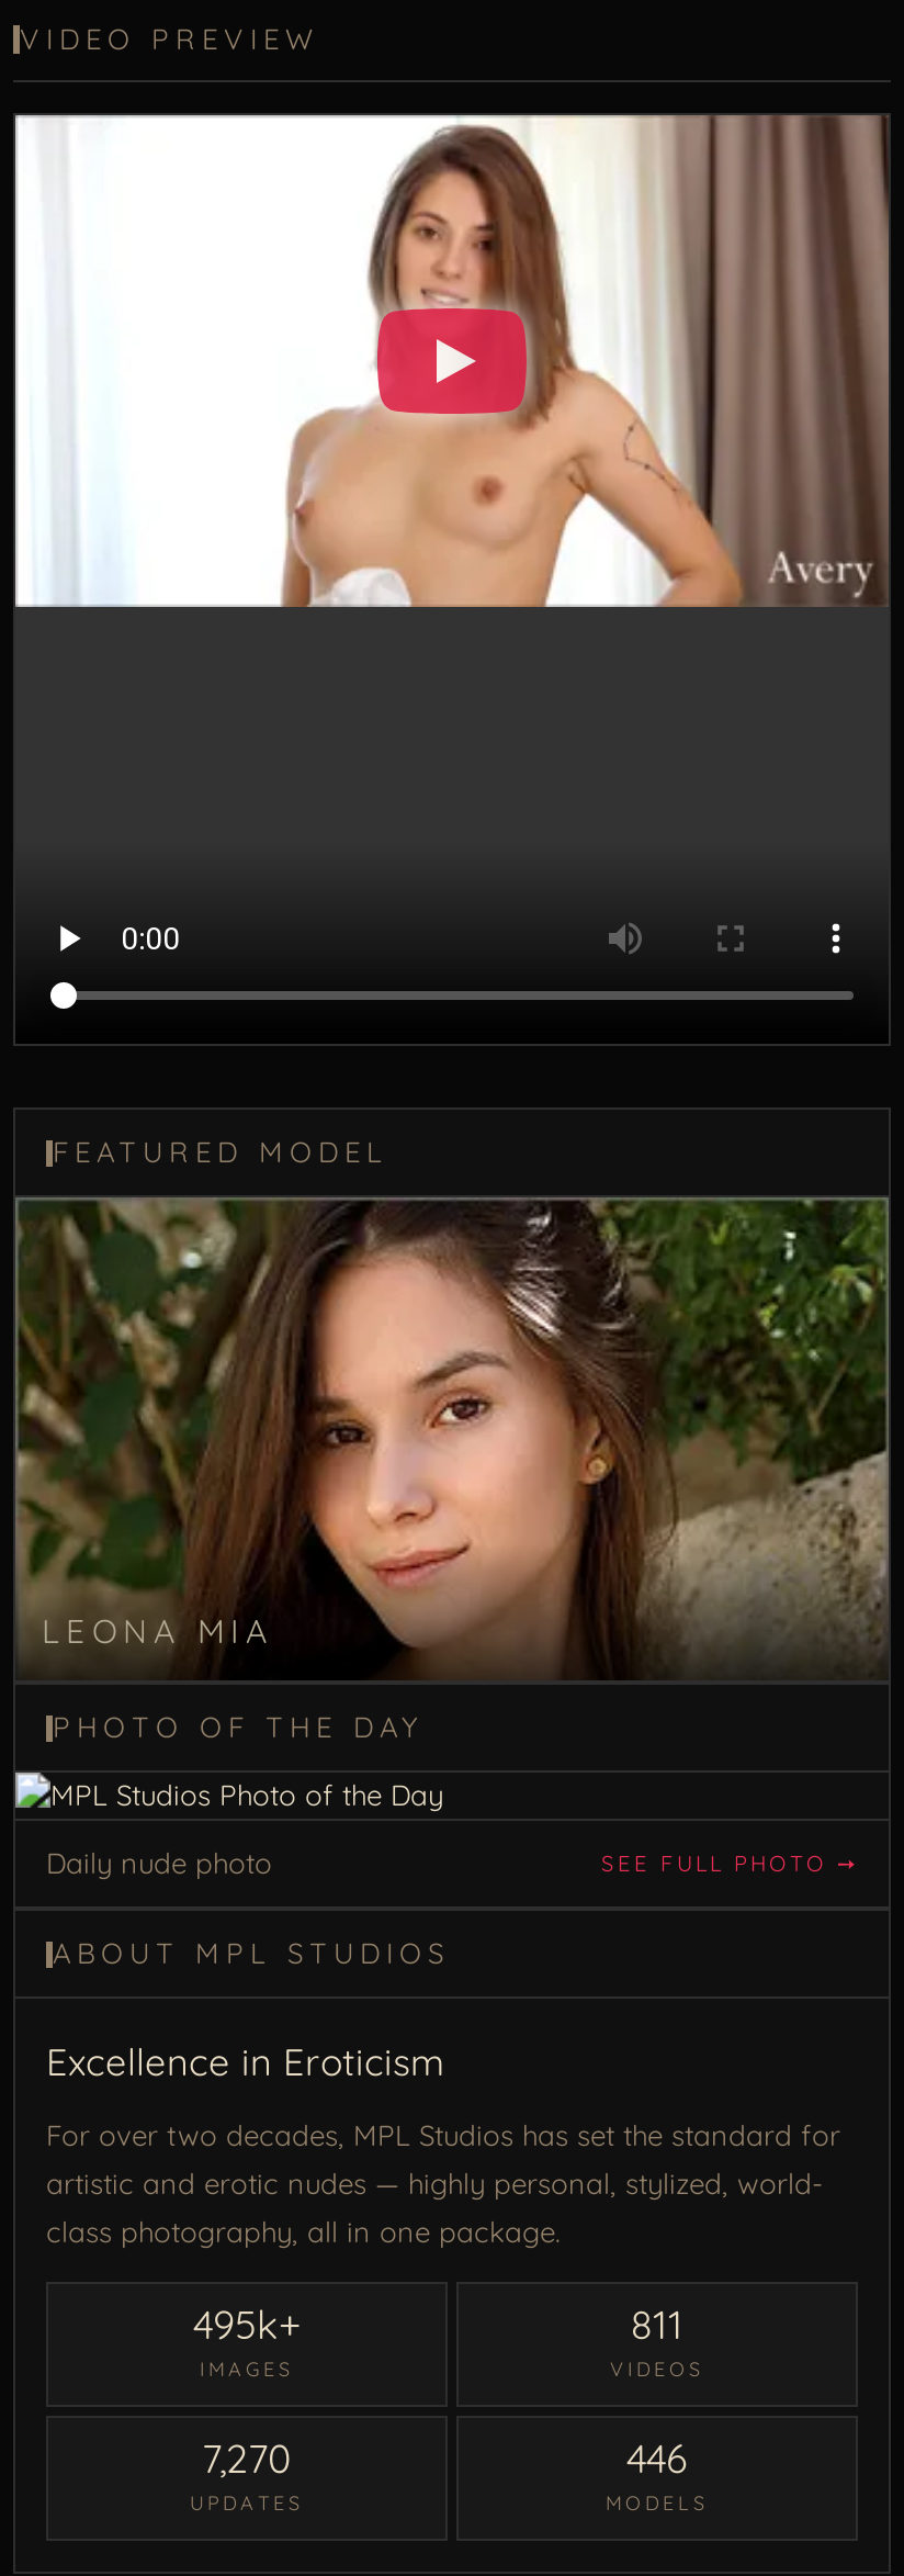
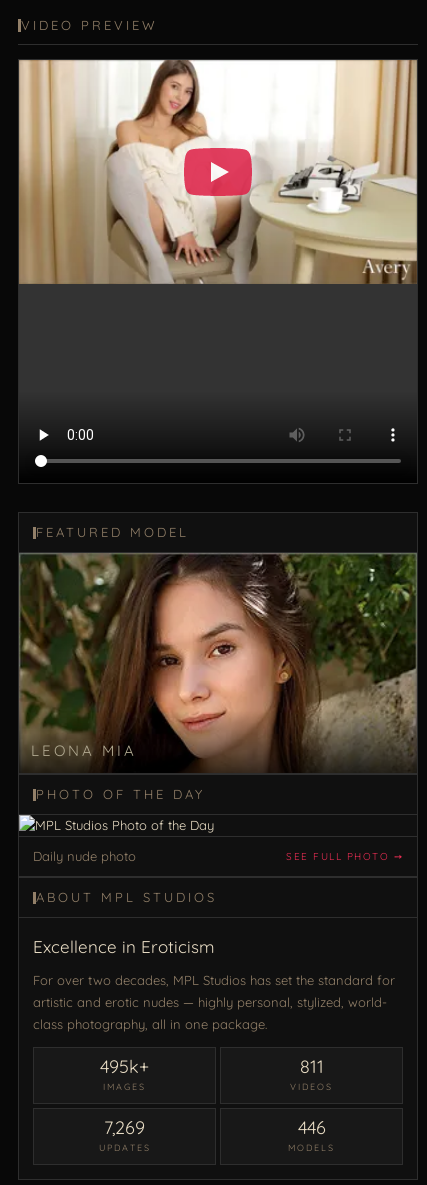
[13,113,889,609] [image] -> [18,59,418,284] [image]
[202,2434,292,2485] 7,270 -> [104,1116,145,1139] 7,269

